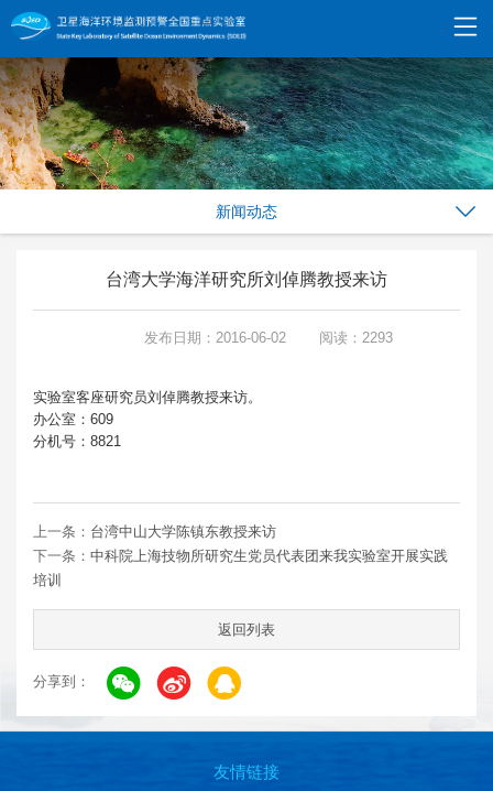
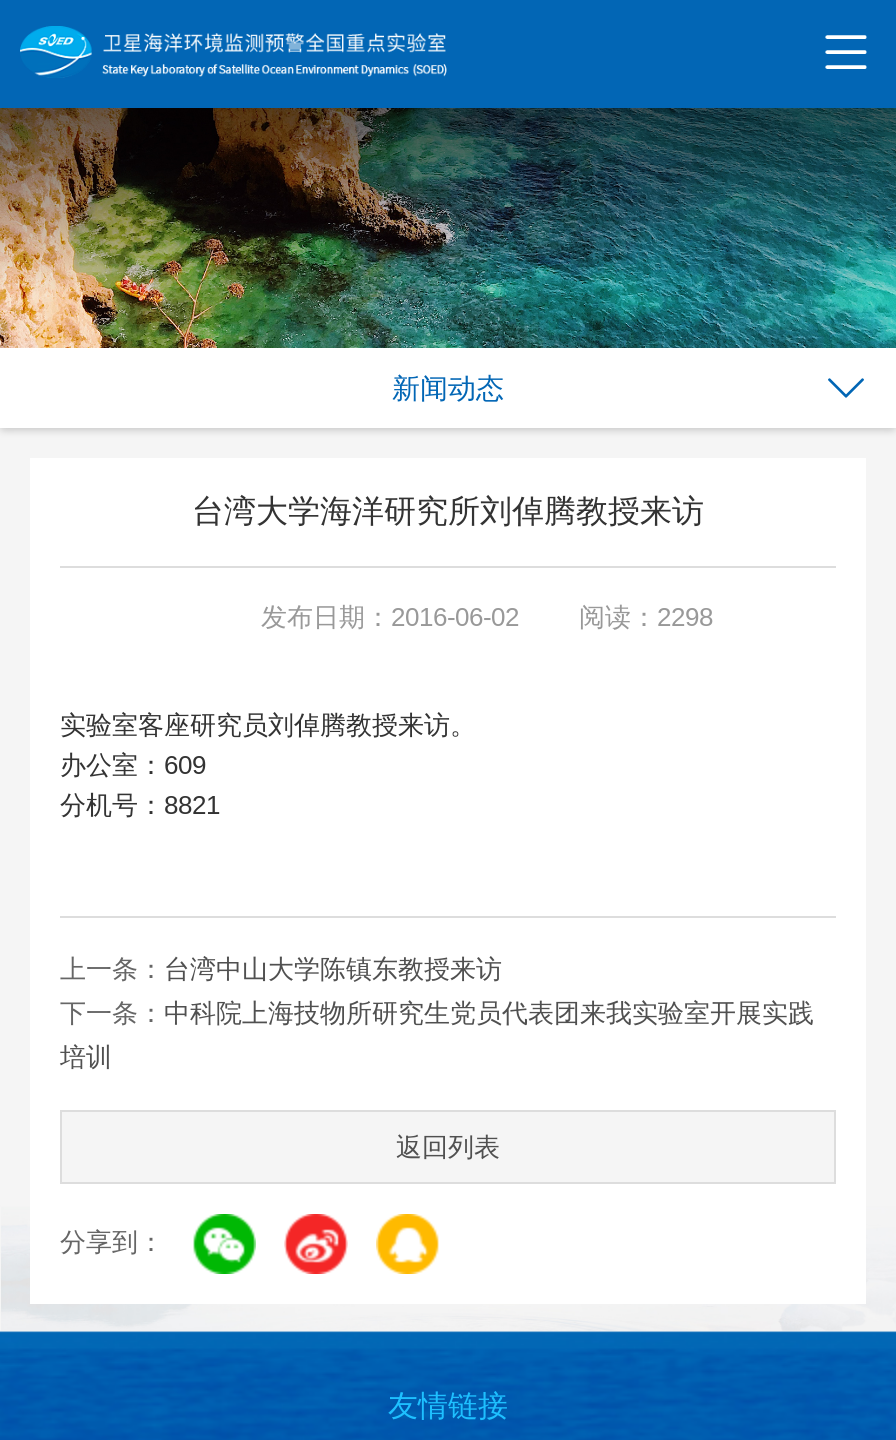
[144,329,392,346] 发布日期：2016-06-02 阅读：2293 -> [261,602,713,632] 发布日期：2016-06-02 阅读：2298

